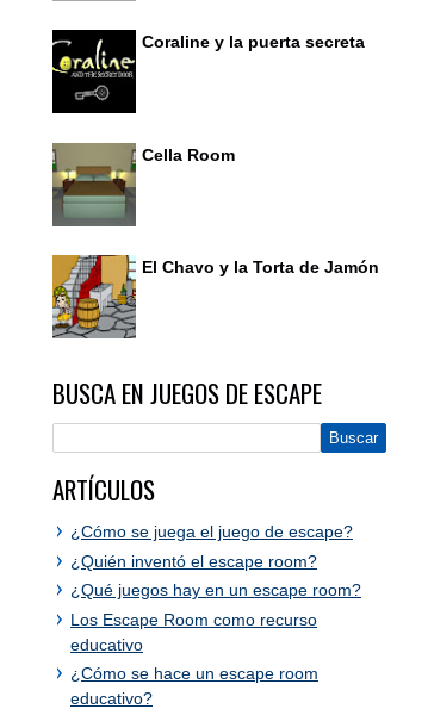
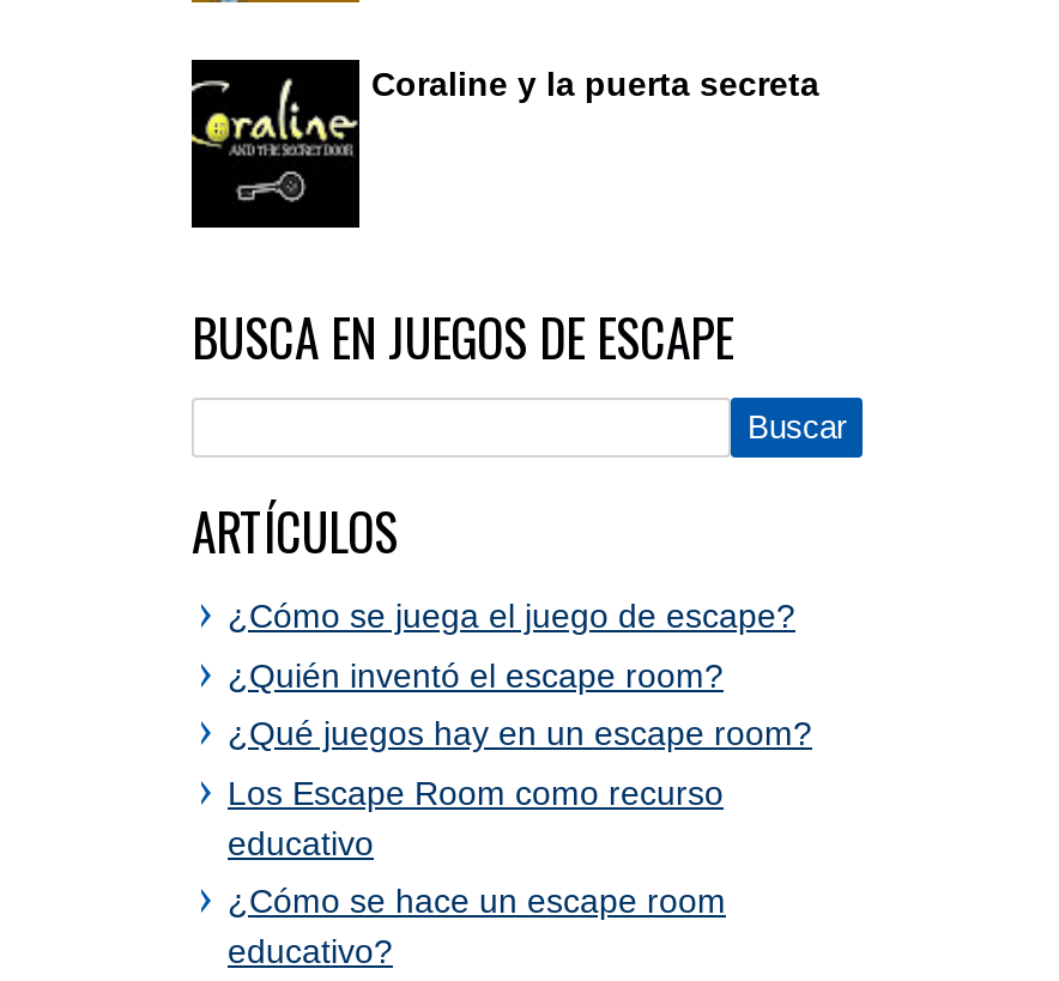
[51,142,235,226] [image] | Cella Room -> none
[51,254,379,338] [image] | El Chavo y la Torta de Jamón -> none

